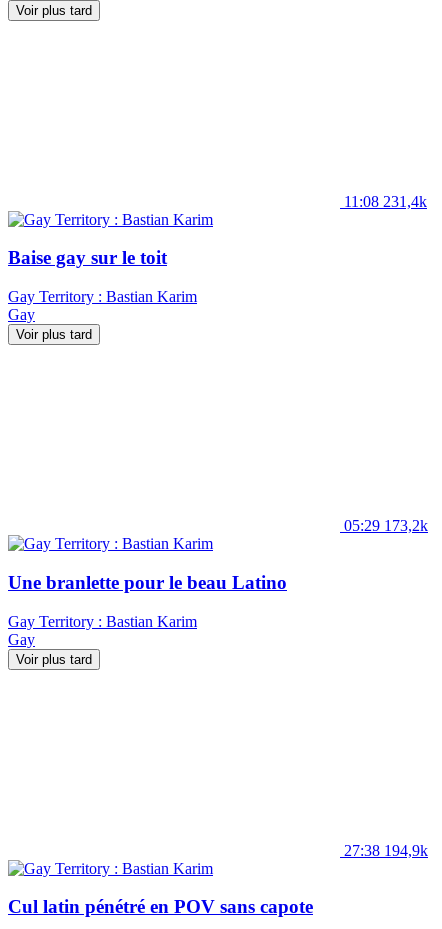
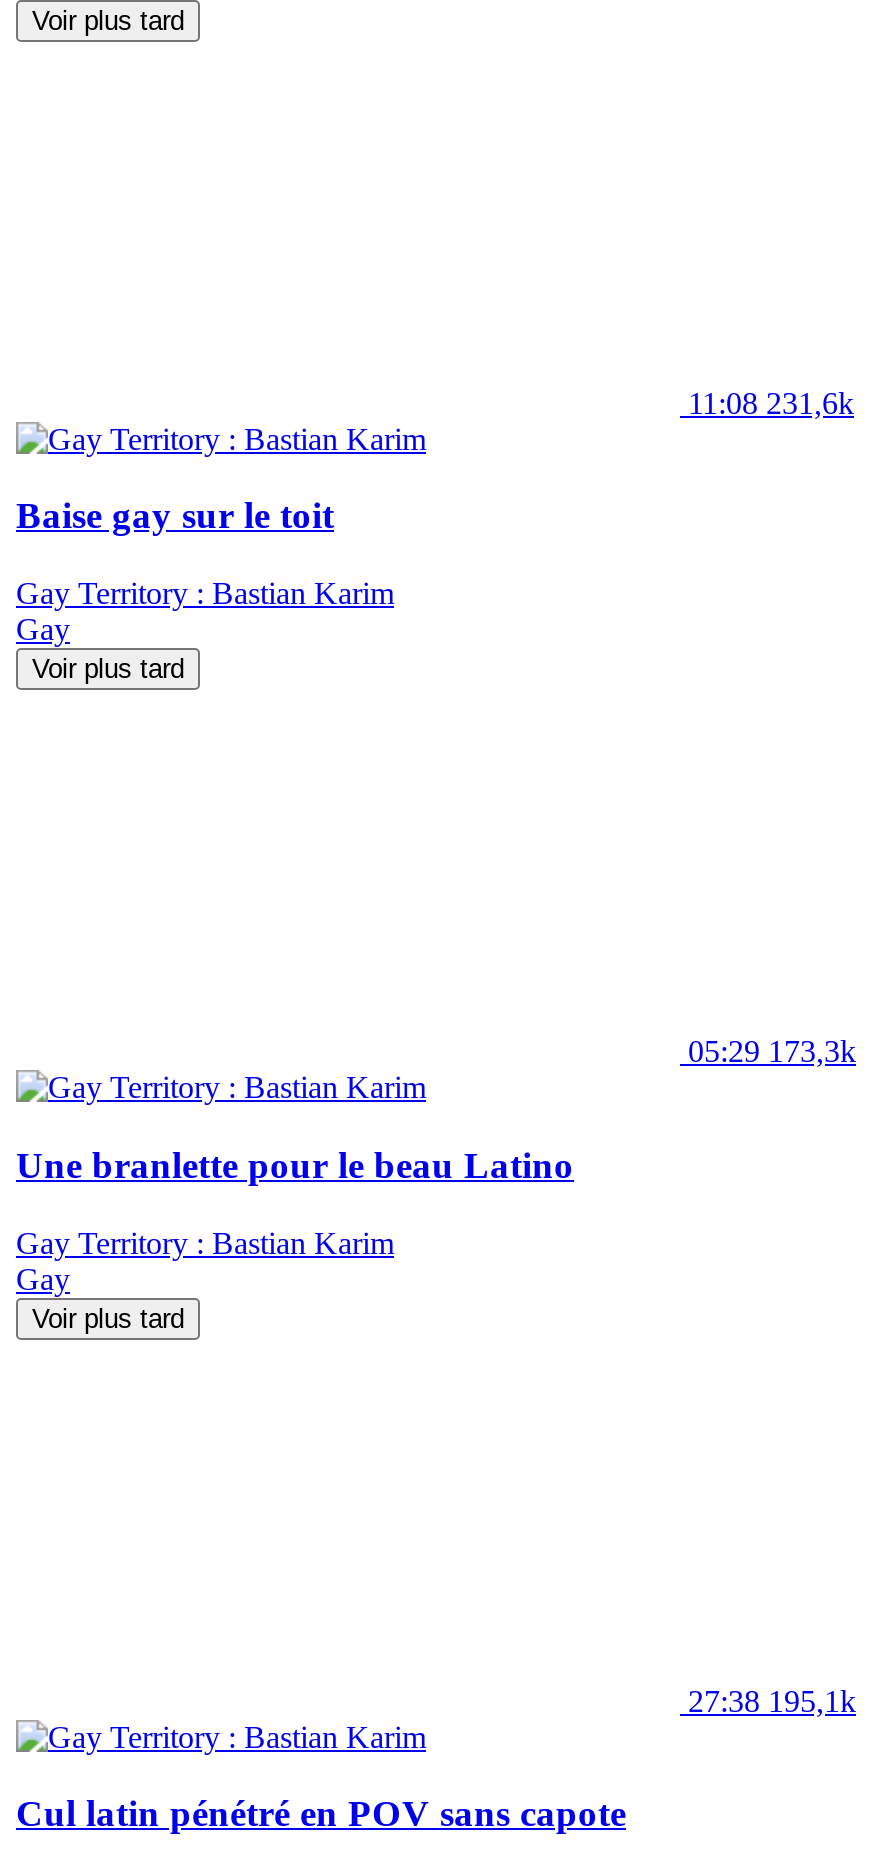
[344,193,427,210] 11:08 231,4k -> [688,385,854,419] 11:08 231,6k
[344,517,428,534] 05:29 173,2k -> [688,1034,856,1068] 05:29 173,3k
[344,841,428,858] 27:38 194,9k -> [688,1683,856,1717] 27:38 195,1k

